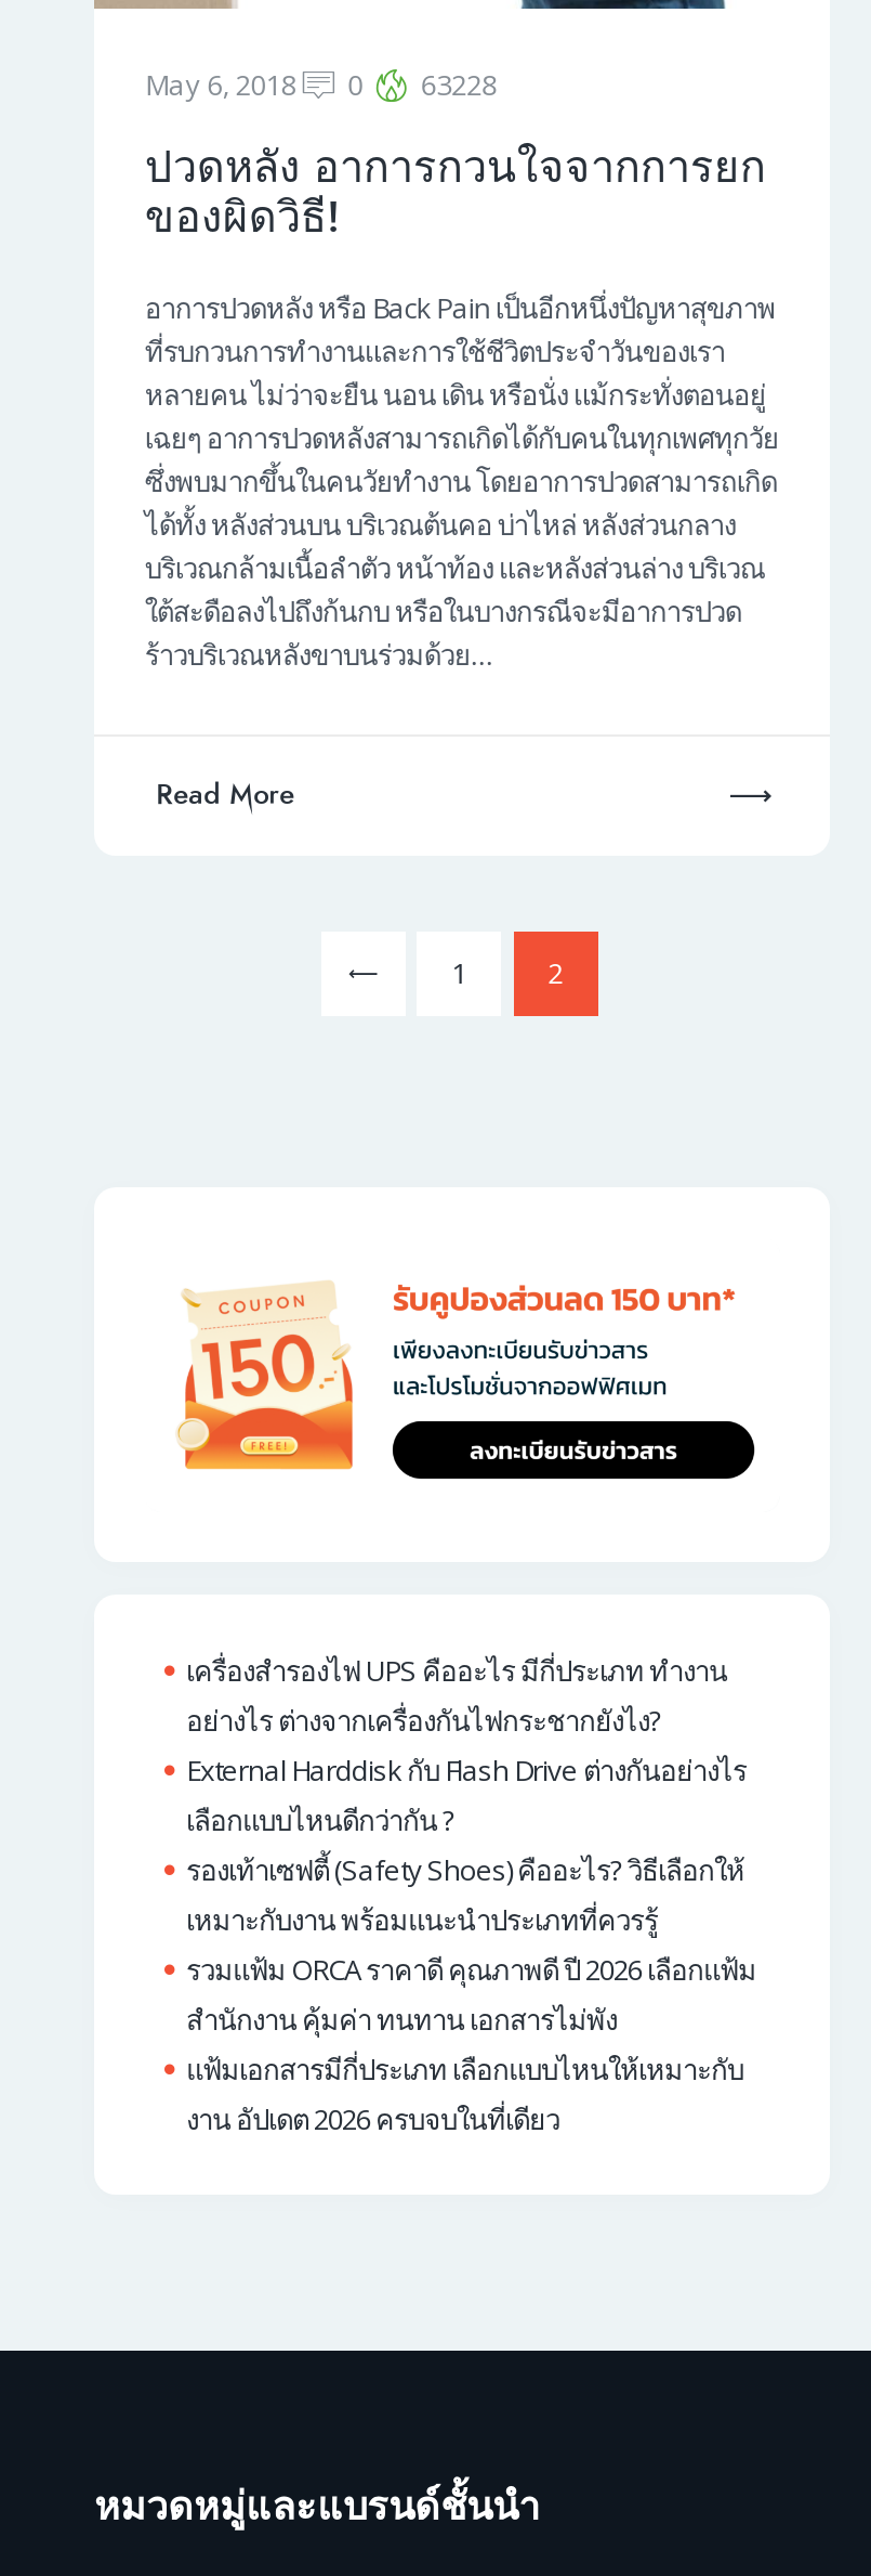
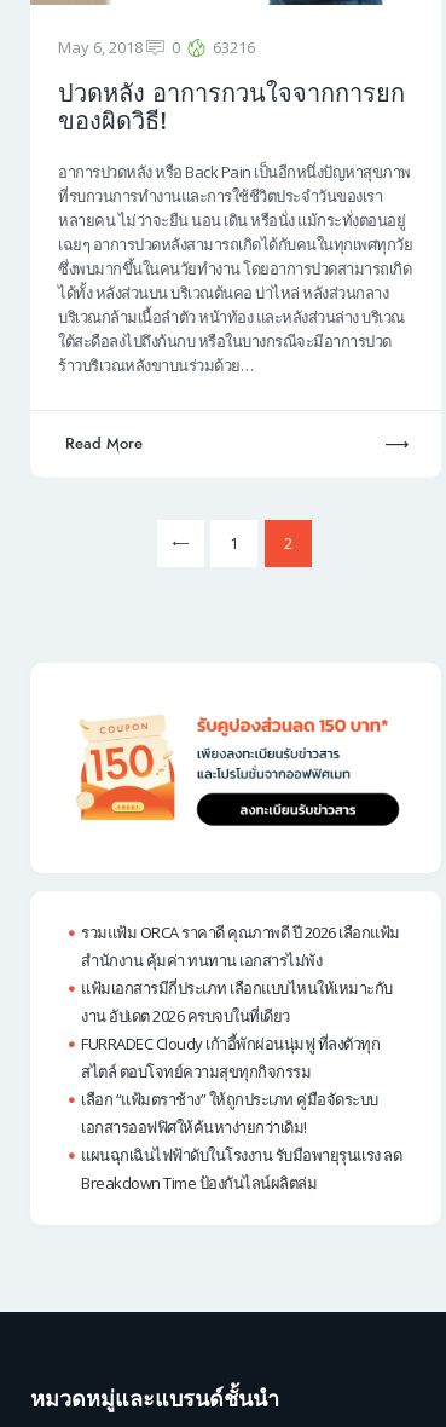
[145,65,497,104] May 6, 2018 0 63228 -> [58,36,255,58] May 6, 2018 0 63216
[186,1650,747,1939] เครื่องสำรองไฟ UPS คืออะไร มีกี่ประเภท ทำงาน | อย่างไร ต่างจากเครื่องกันไฟกระชากยังไง? | External Harddisk กับ Flash Drive ต่างกันอย่างไร | เลือกแบบไหนดีกว่ากัน ? | รองเท้าเซฟตี้ (Safety Shoes) คืออะไร? วิธีเลือกให้ | เหมาะกับงาน พร้อมแนะนำประเภทที่ควรรู้ -> none
moved [186,1949,756,2138] -> [82,921,400,1027]: รวมแฟ้ม ORCA ราคาดี คุณภาพดี ปี 2026 เลือกแฟ้ม | สำนักงาน คุ้มค่า ทนทาน เอกสารไม่พัง | แฟ้มเอกสารมีกี่ประเภท เลือกแบบไหนให้เหมาะกับ | งาน อัปเดต 2026 ครบจบในที่เดียว
none -> [82,1033,402,1193] FURRADEC Cloudy เก้าอี้พักผ่อนนุ่มฟู ที่ลงตัวทุก | สไตล์ ตอบโจทย์ความสุขทุกกิจกรรม | เลือก “แฟ้มตราช้าง” ให้ถูกประเภท คู่มือจัดระบบ | เอกสารออฟฟิศให้ค้นหาง่ายกว่าเดิม! | แผนฉุกเฉินไฟฟ้าดับในโรงงาน รับมือพายุรุนแรง ลด | Breakdown Time ป้องกันไลน์ผลิตล่ม

